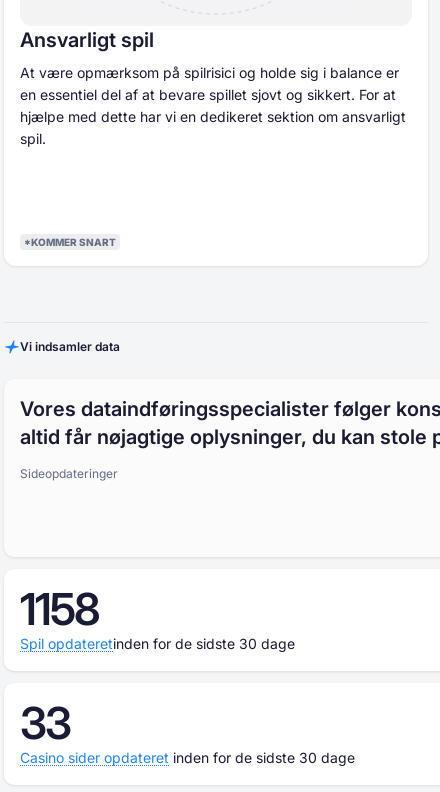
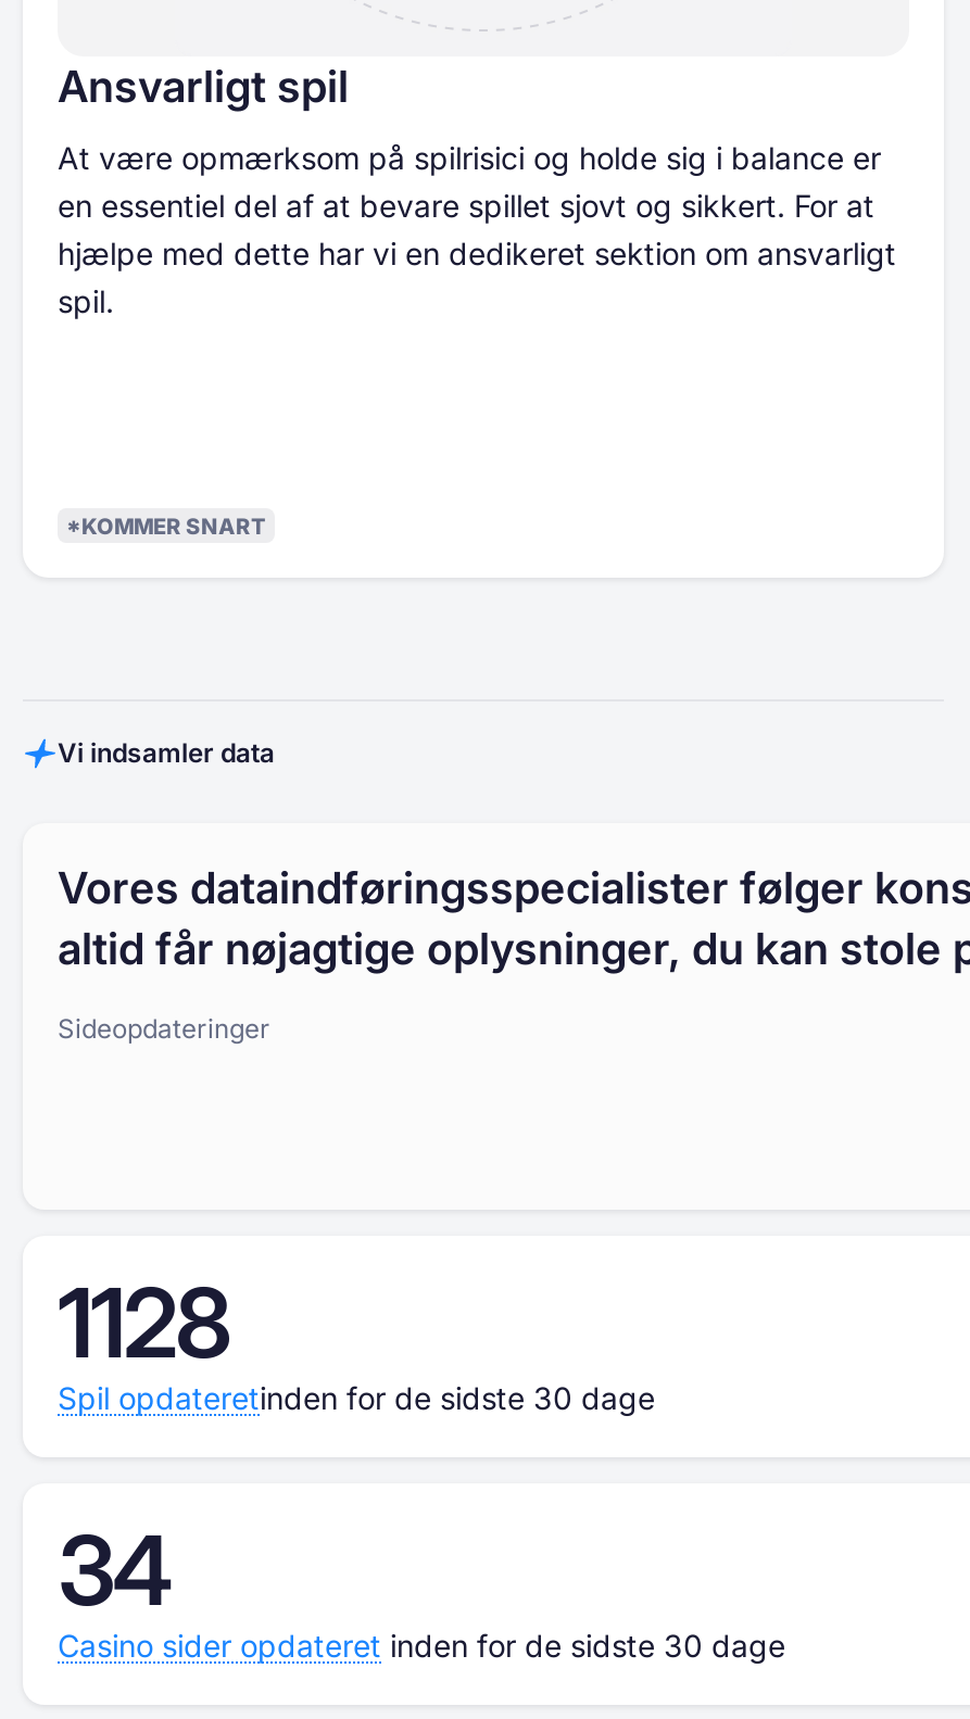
[20,582,99,636] 1158 -> [58,1264,229,1381] 1128
[20,696,70,750] 33 -> [58,1512,168,1629] 34

